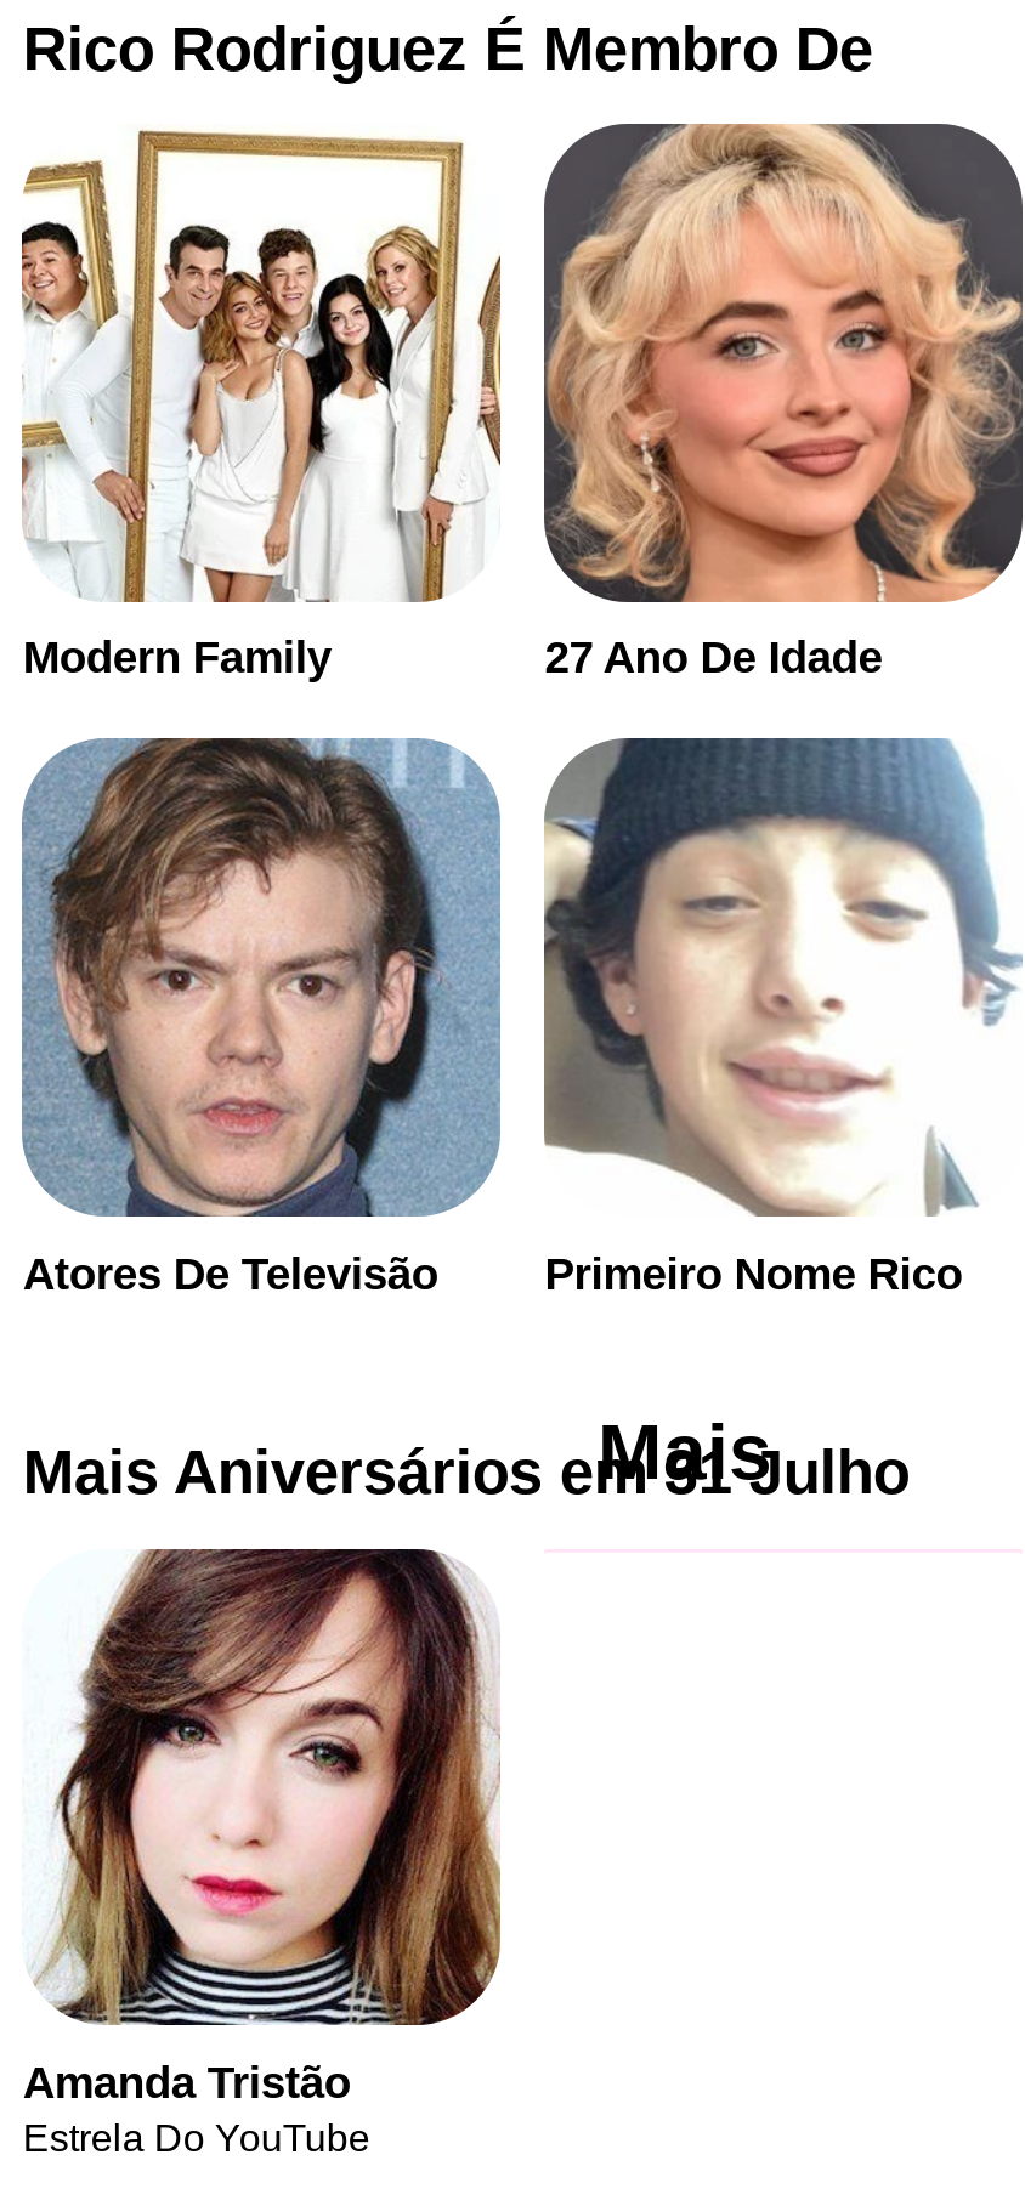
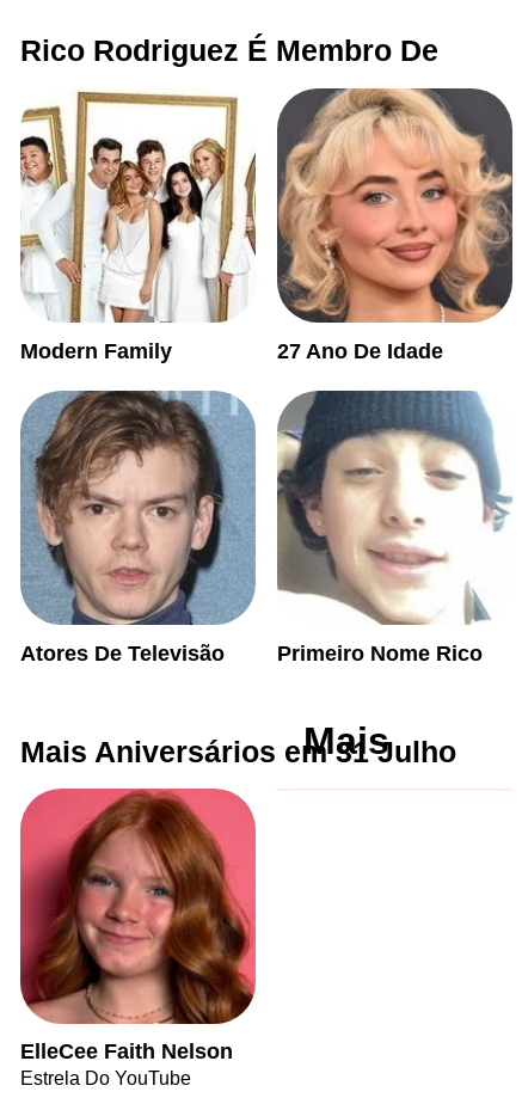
[22,1546,500,2107] [image] | Amanda Tristão -> [19,787,257,1064] [image] | ElleCee Faith Nelson

